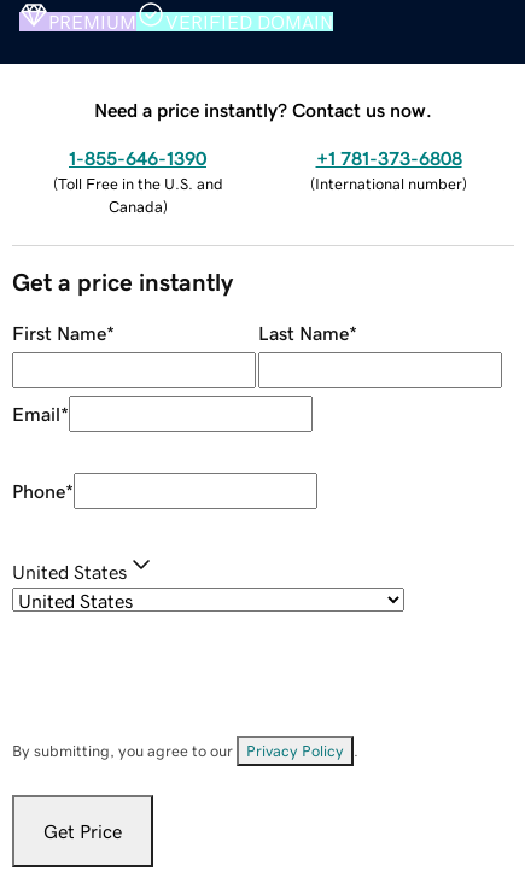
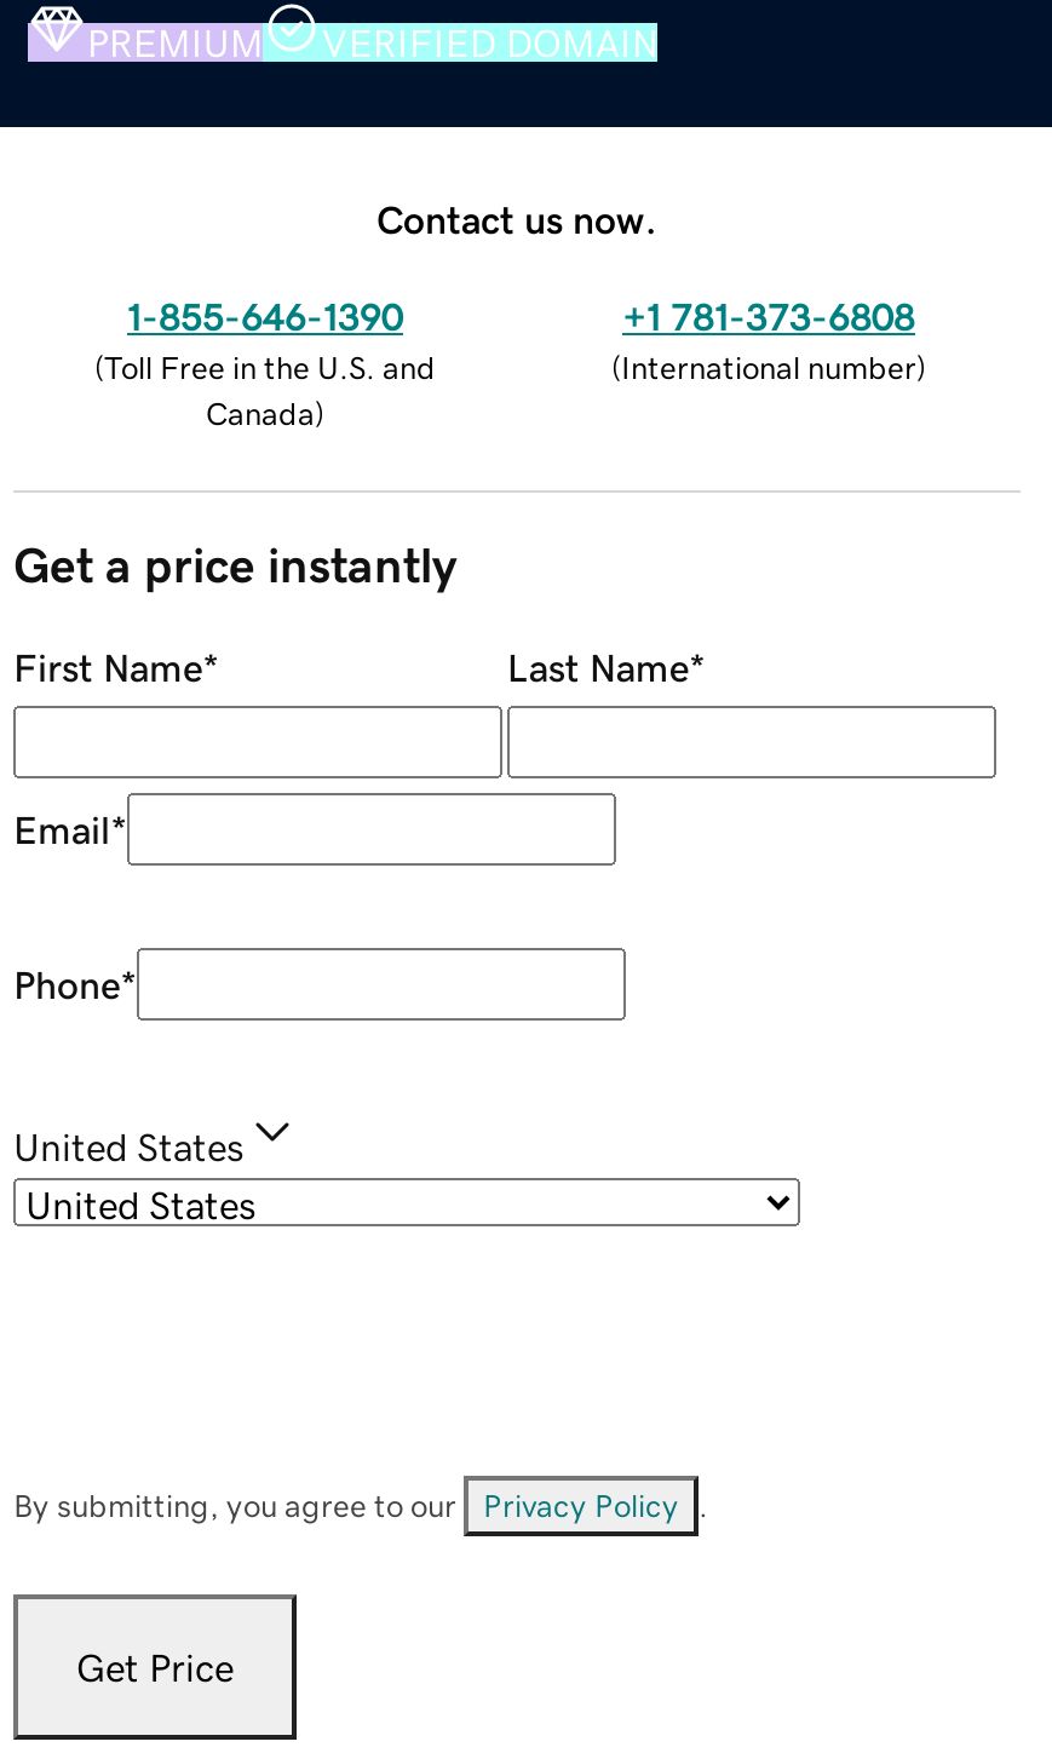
[94,100,432,119] Need a price instantly? Contact us now. -> [376,199,657,238] Contact us now.

